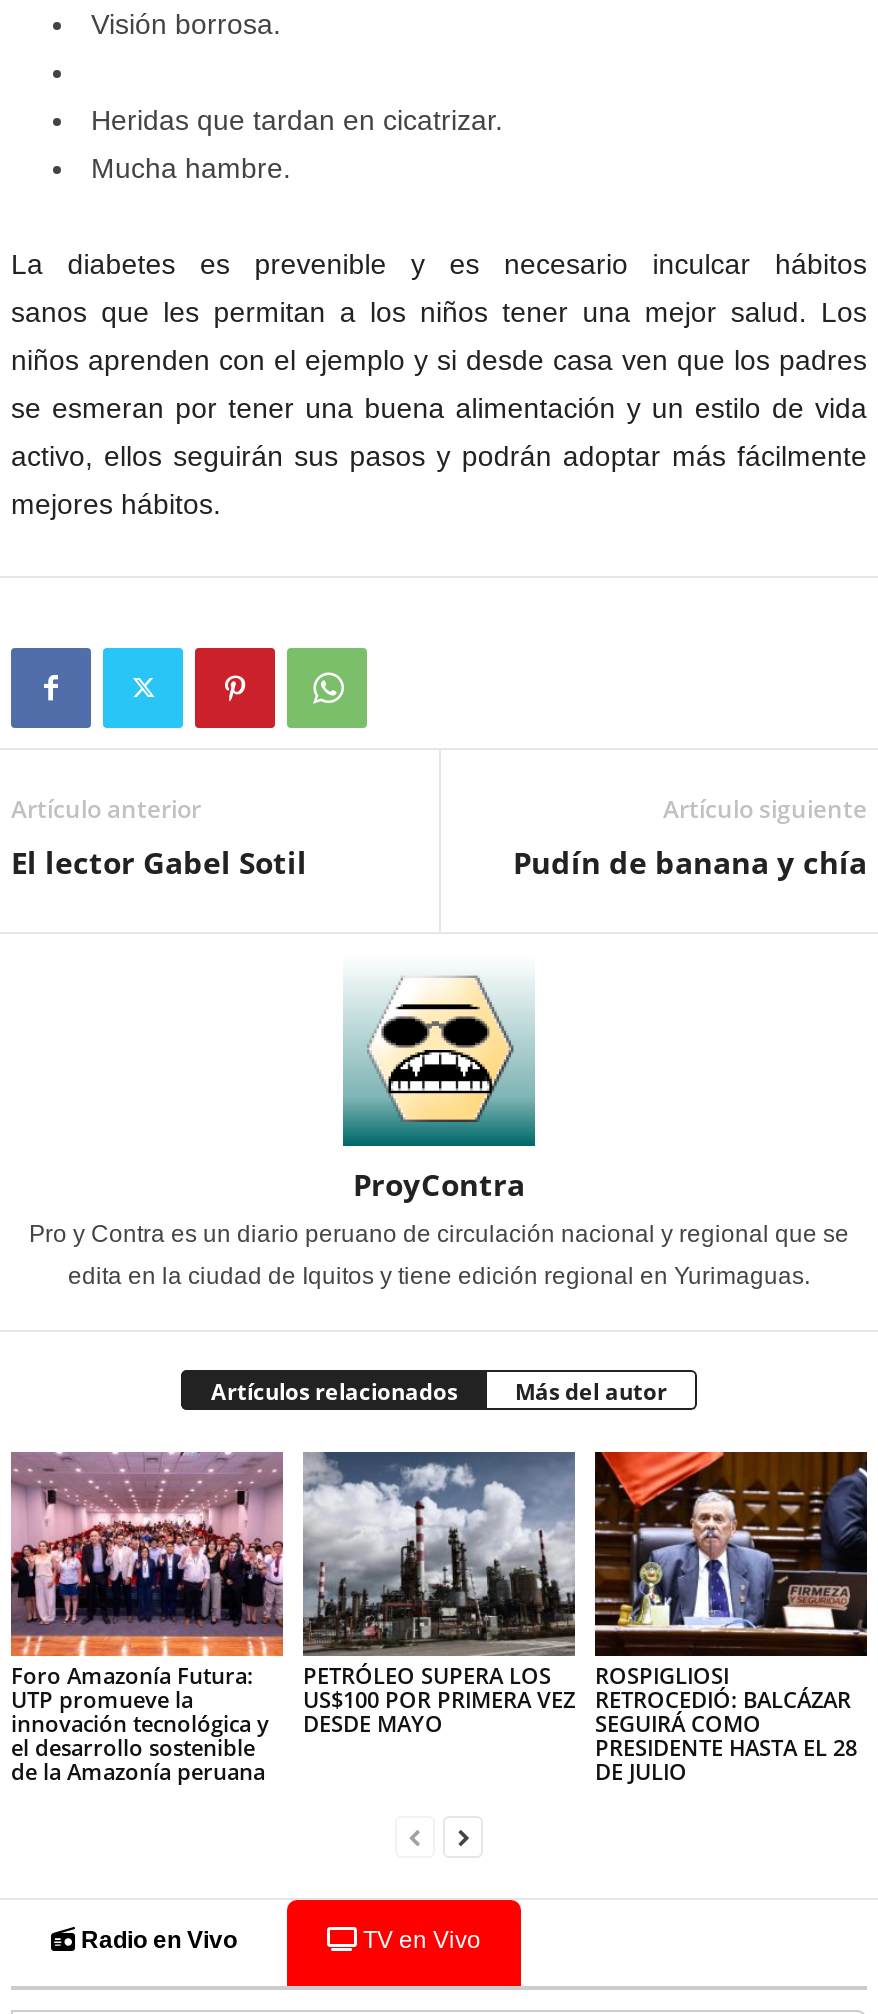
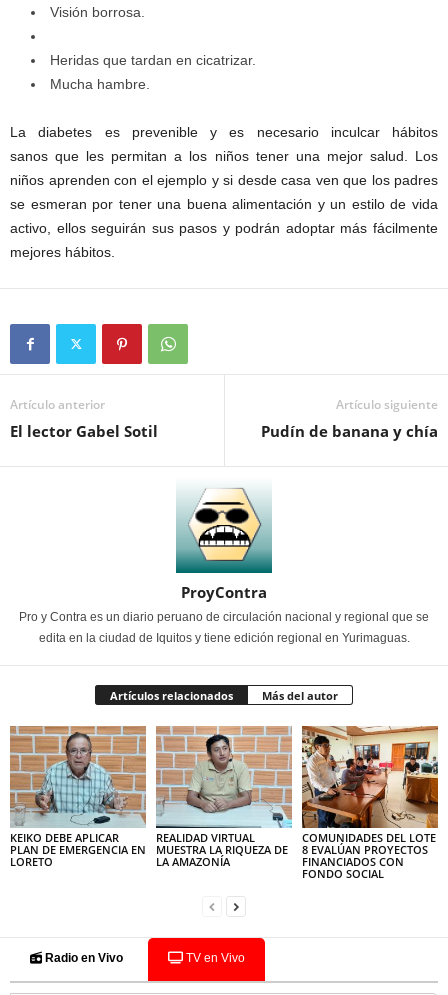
[11,1452,283,1785] [image] | Foro Amazonía Futura: | UTP promueve la | innovación tecnológica y | el desarrollo sostenible | de la Amazonía peruana -> [10,726,146,869] [image] | KEIKO DEBE APLICAR | PLAN DE EMERGENCIA EN | LORETO
[303,1450,575,1737] [image] | PETRÓLEO SUPERA LOS | US$100 POR PRIMERA VEZ | DESDE MAYO -> [156,726,292,869] [image] | REALIDAD VIRTUAL | MUESTRA LA RIQUEZA DE | LA AMAZONÍA
[593,1450,869,1785] [image] | ROSPIGLIOSI | RETROCEDIÓ: BALCÁZAR | SEGUIRÁ COMO | PRESIDENTE HASTA EL 28 | DE JULIO -> [301,725,439,881] [image] | COMUNIDADES DEL LOTE | 8 EVALÚAN PROYECTOS | FINANCIADOS CON | FONDO SOCIAL

